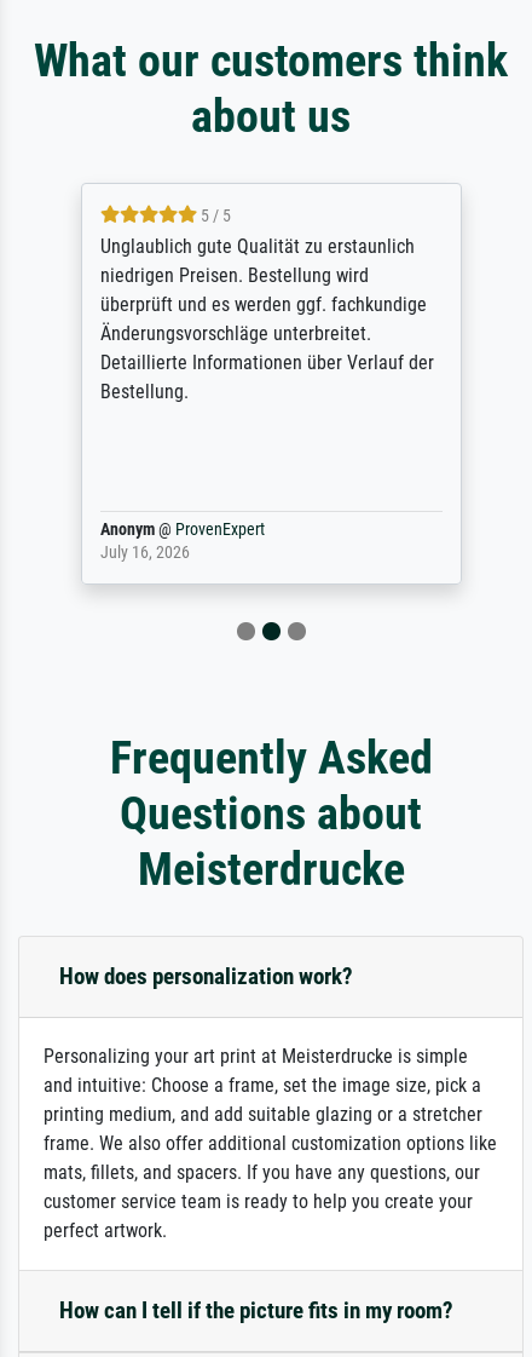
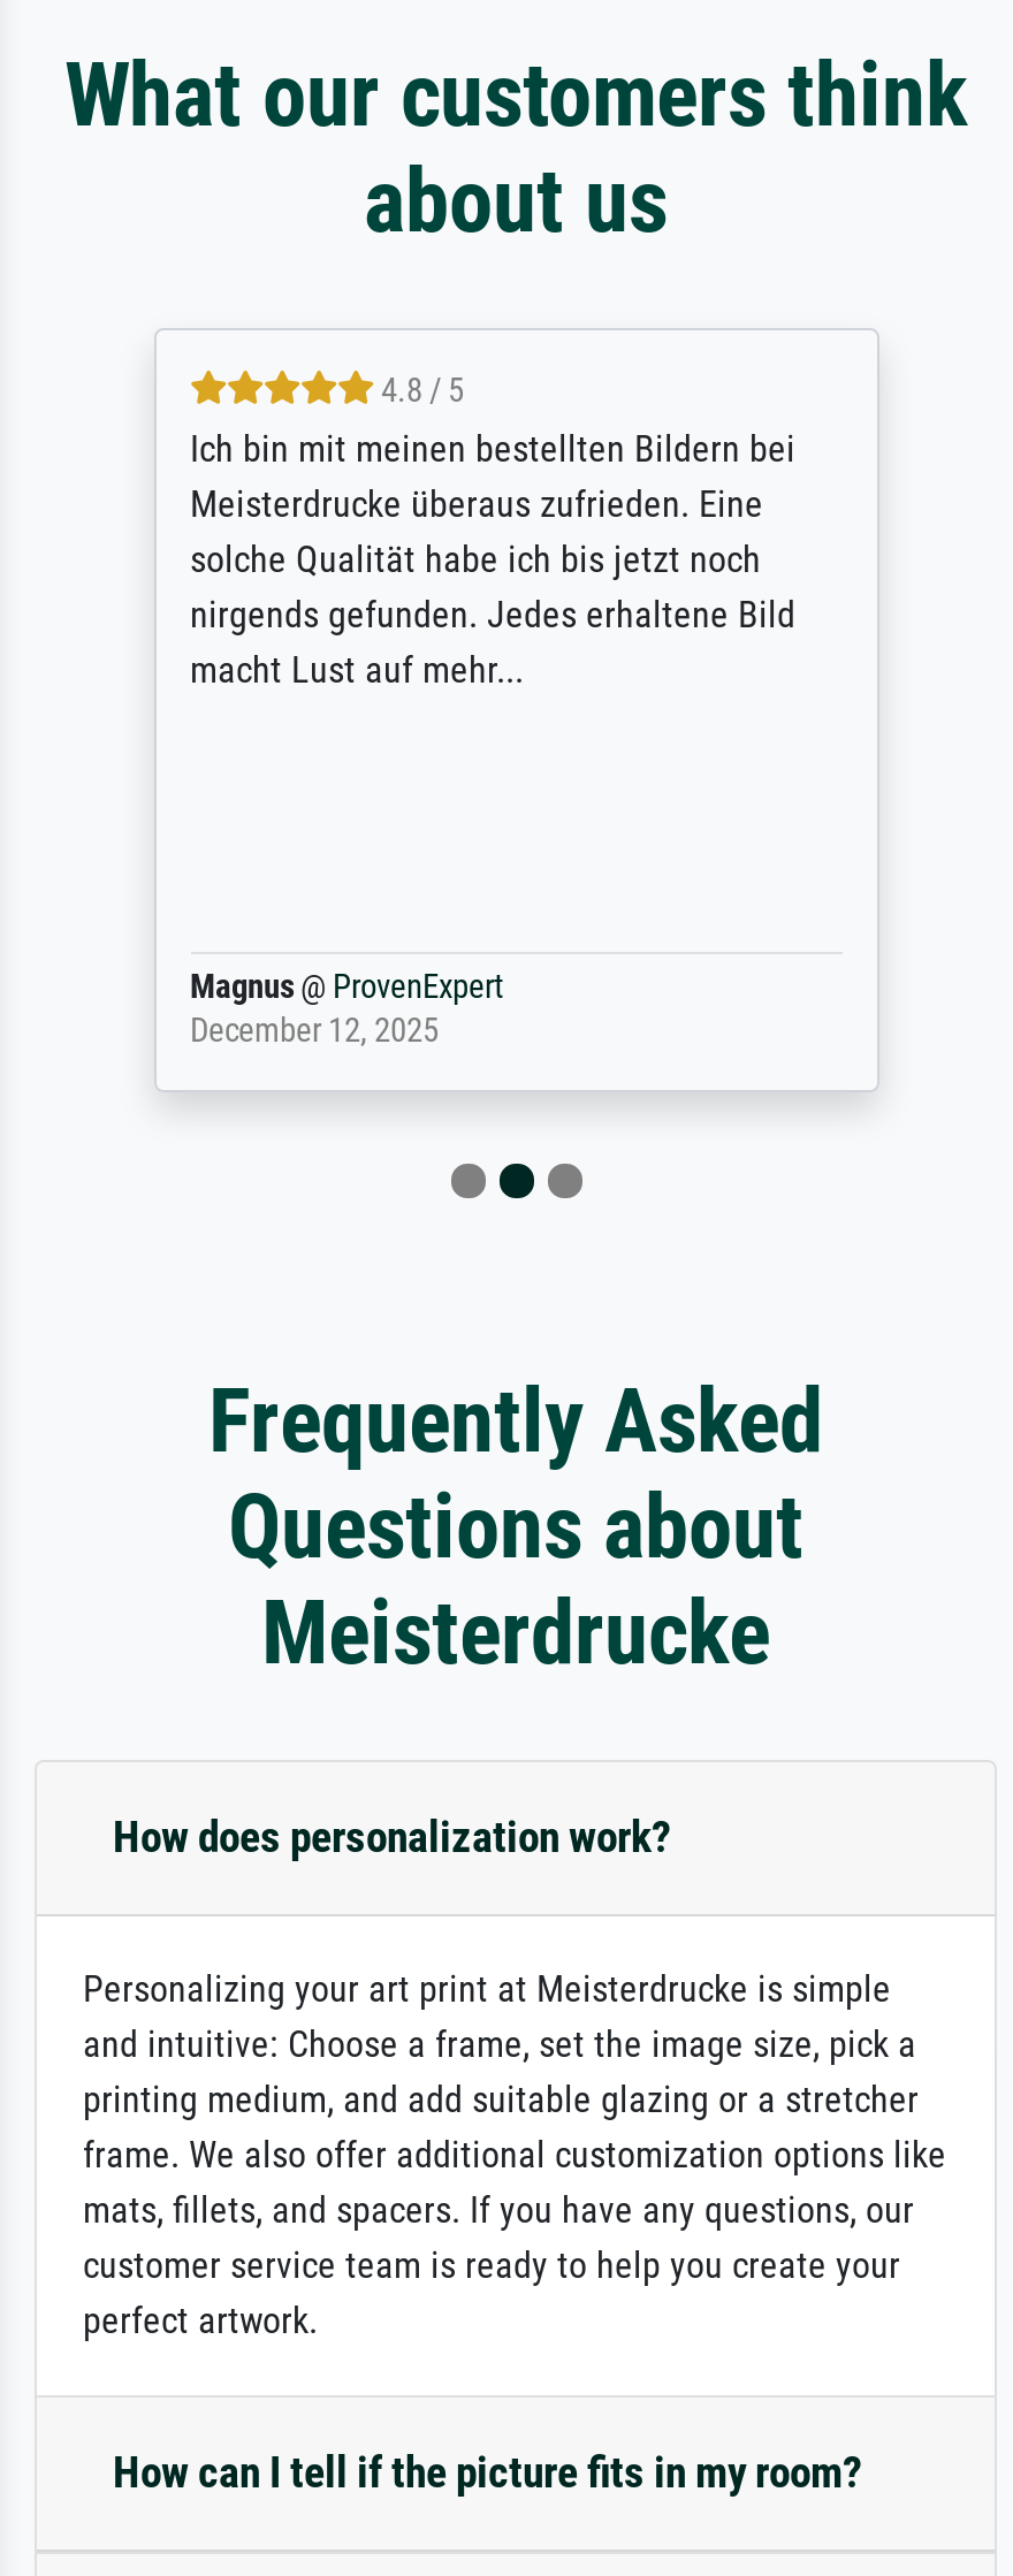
[100,206,433,403] 5 / 5 | Unglaublich gute Qualität zu erstaunlich | niedrigen Preisen. Bestellung wird | überprüft und es werden ggf. fachkundige | Änderungsvorschläge unterbreitet. | Detaillierte Informationen über Verlauf der | Bestellung. -> [190,371,795,691] 4.8 / 5 | Ich bin mit meinen bestellten Bildern bei | Meisterdrucke überaus zufrieden. Eine | solche Qualität habe ich bis jetzt noch | nirgends gefunden. Jedes erhaltene Bild | macht Lust auf mehr...
[100,519,264,563] Anonym @ ProvenExpert | July 16, 2026 -> [190,967,503,1050] Magnus @ ProvenExpert | December 12, 2025

